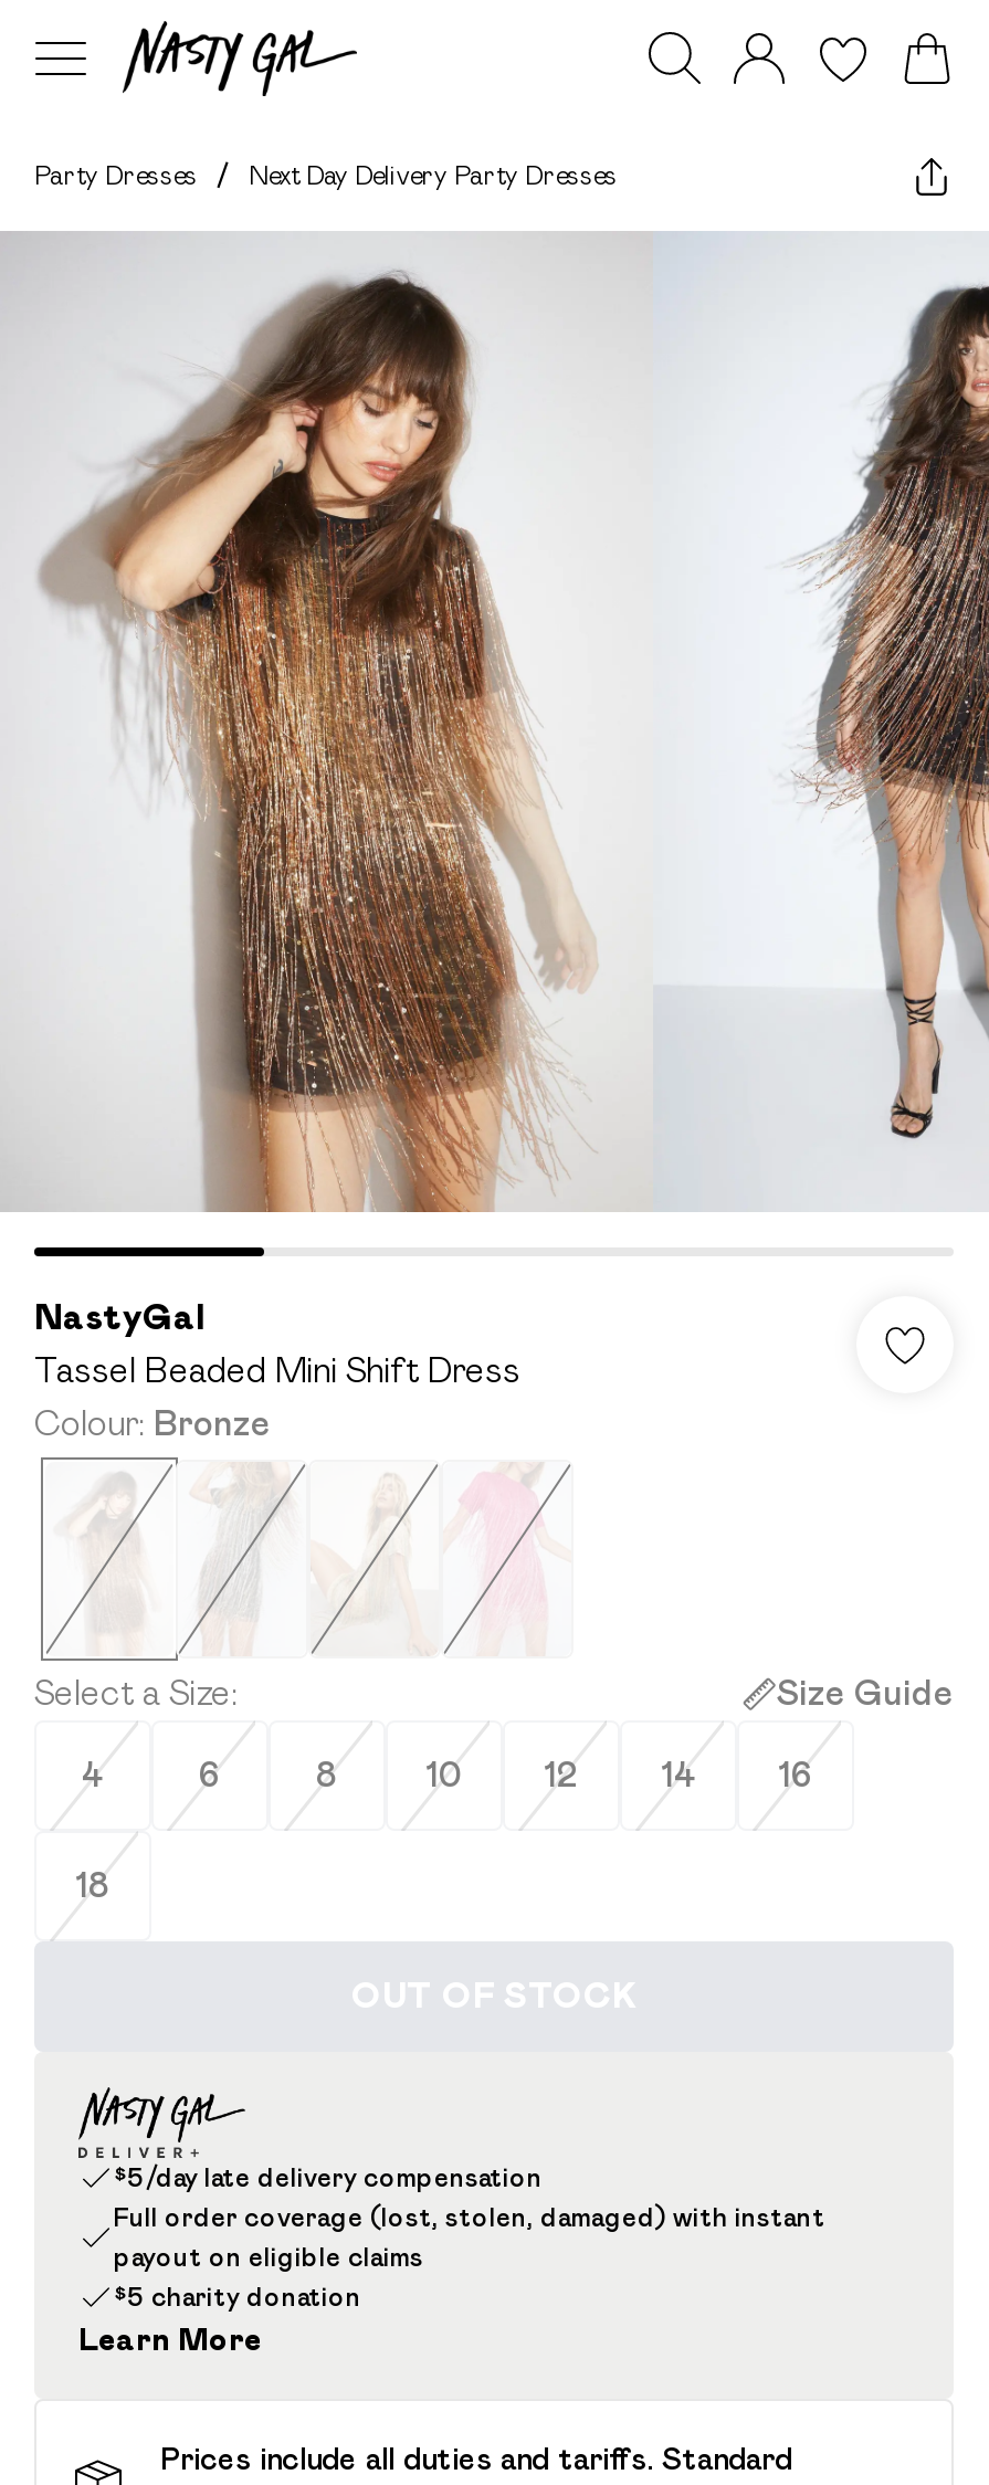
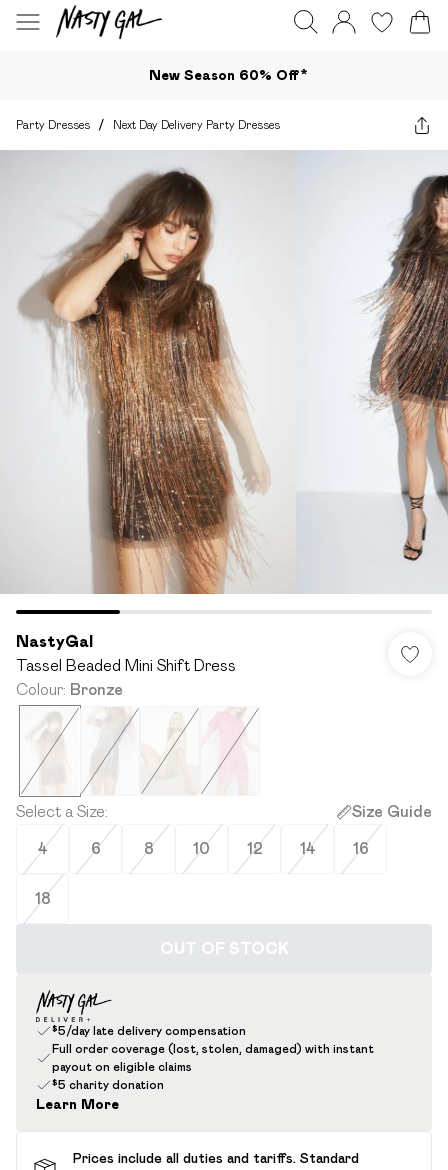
none -> [148,66,307,82] New Season 60% Off*

